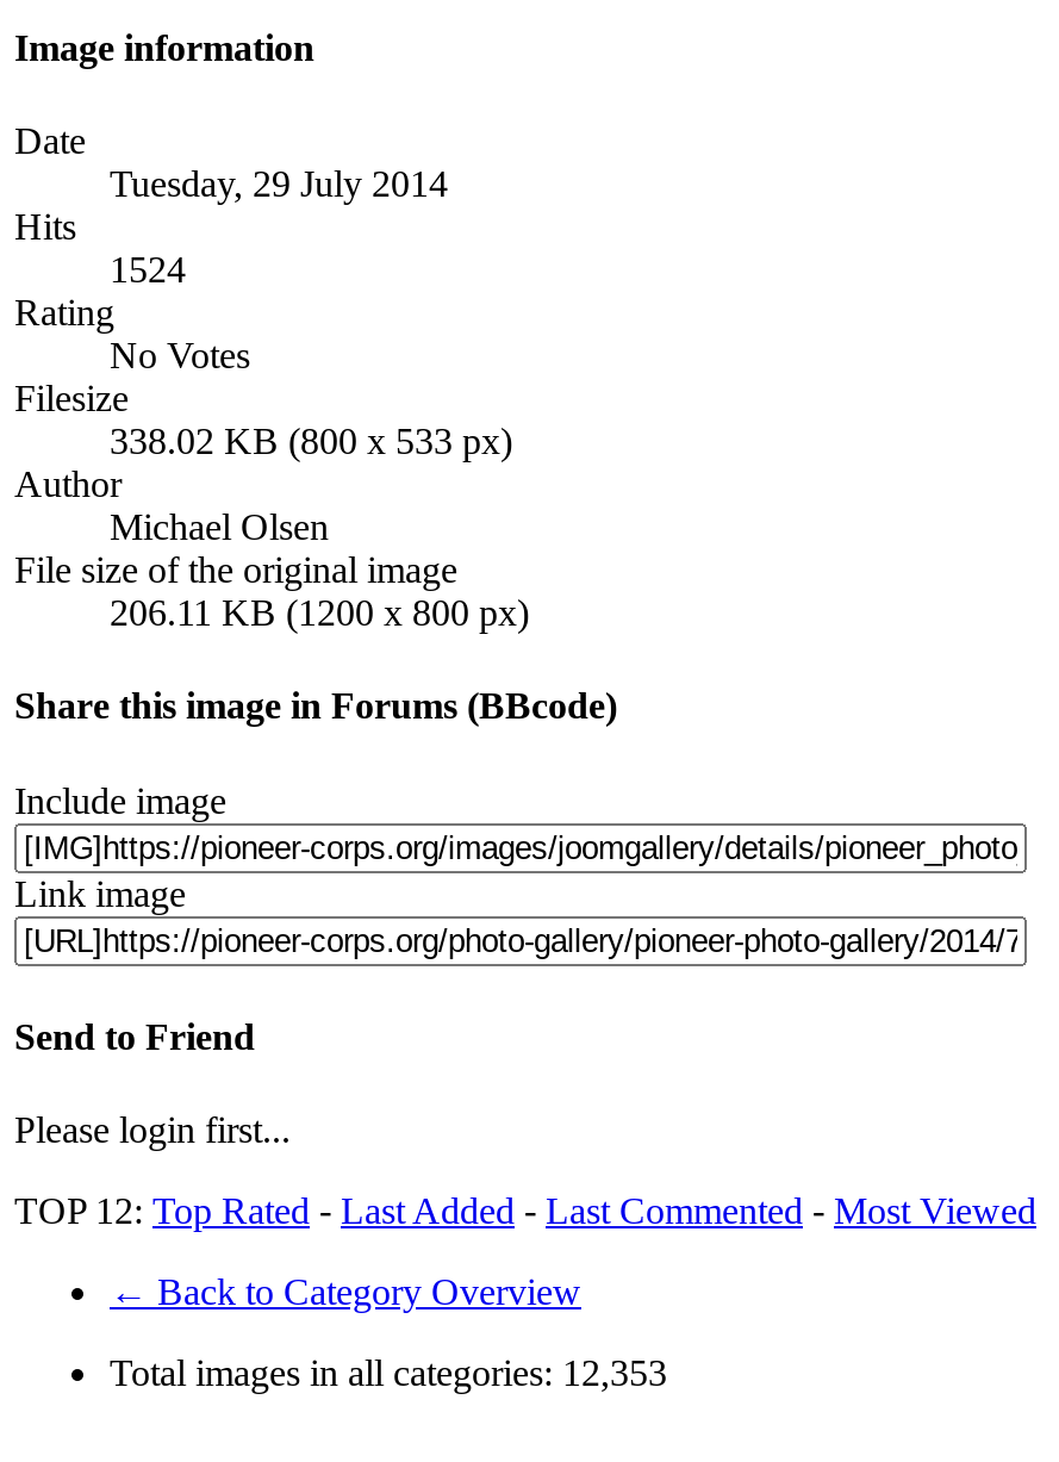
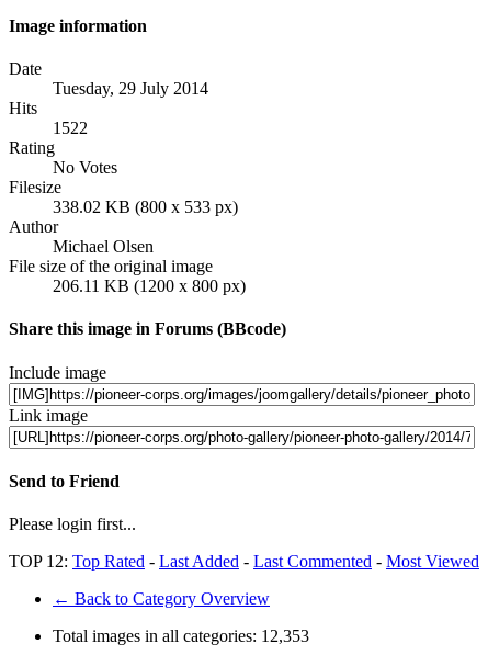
[110,249,186,290] 1524 -> [53,118,88,137] 1522

